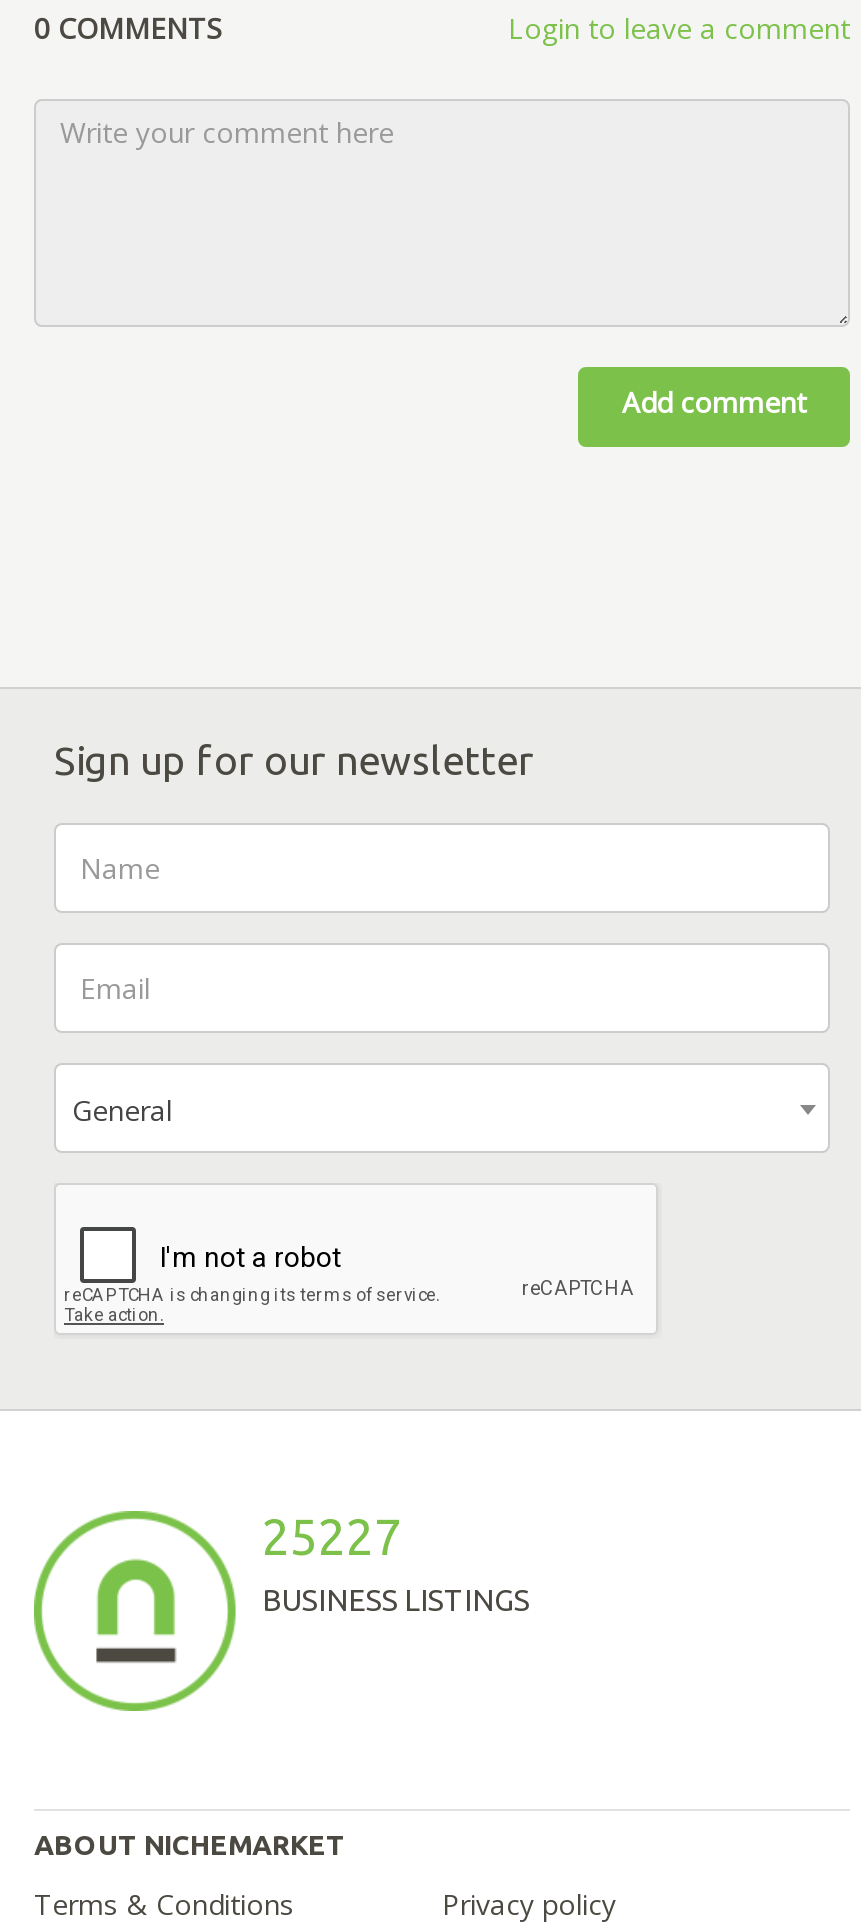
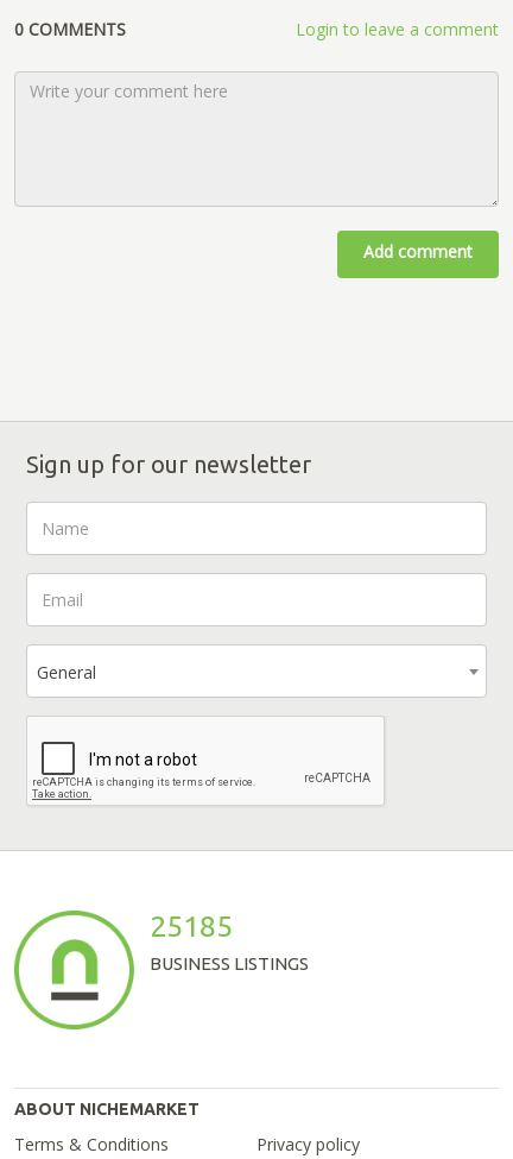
[262,1510,402,1566] 25227 -> [150,910,233,943] 25185

